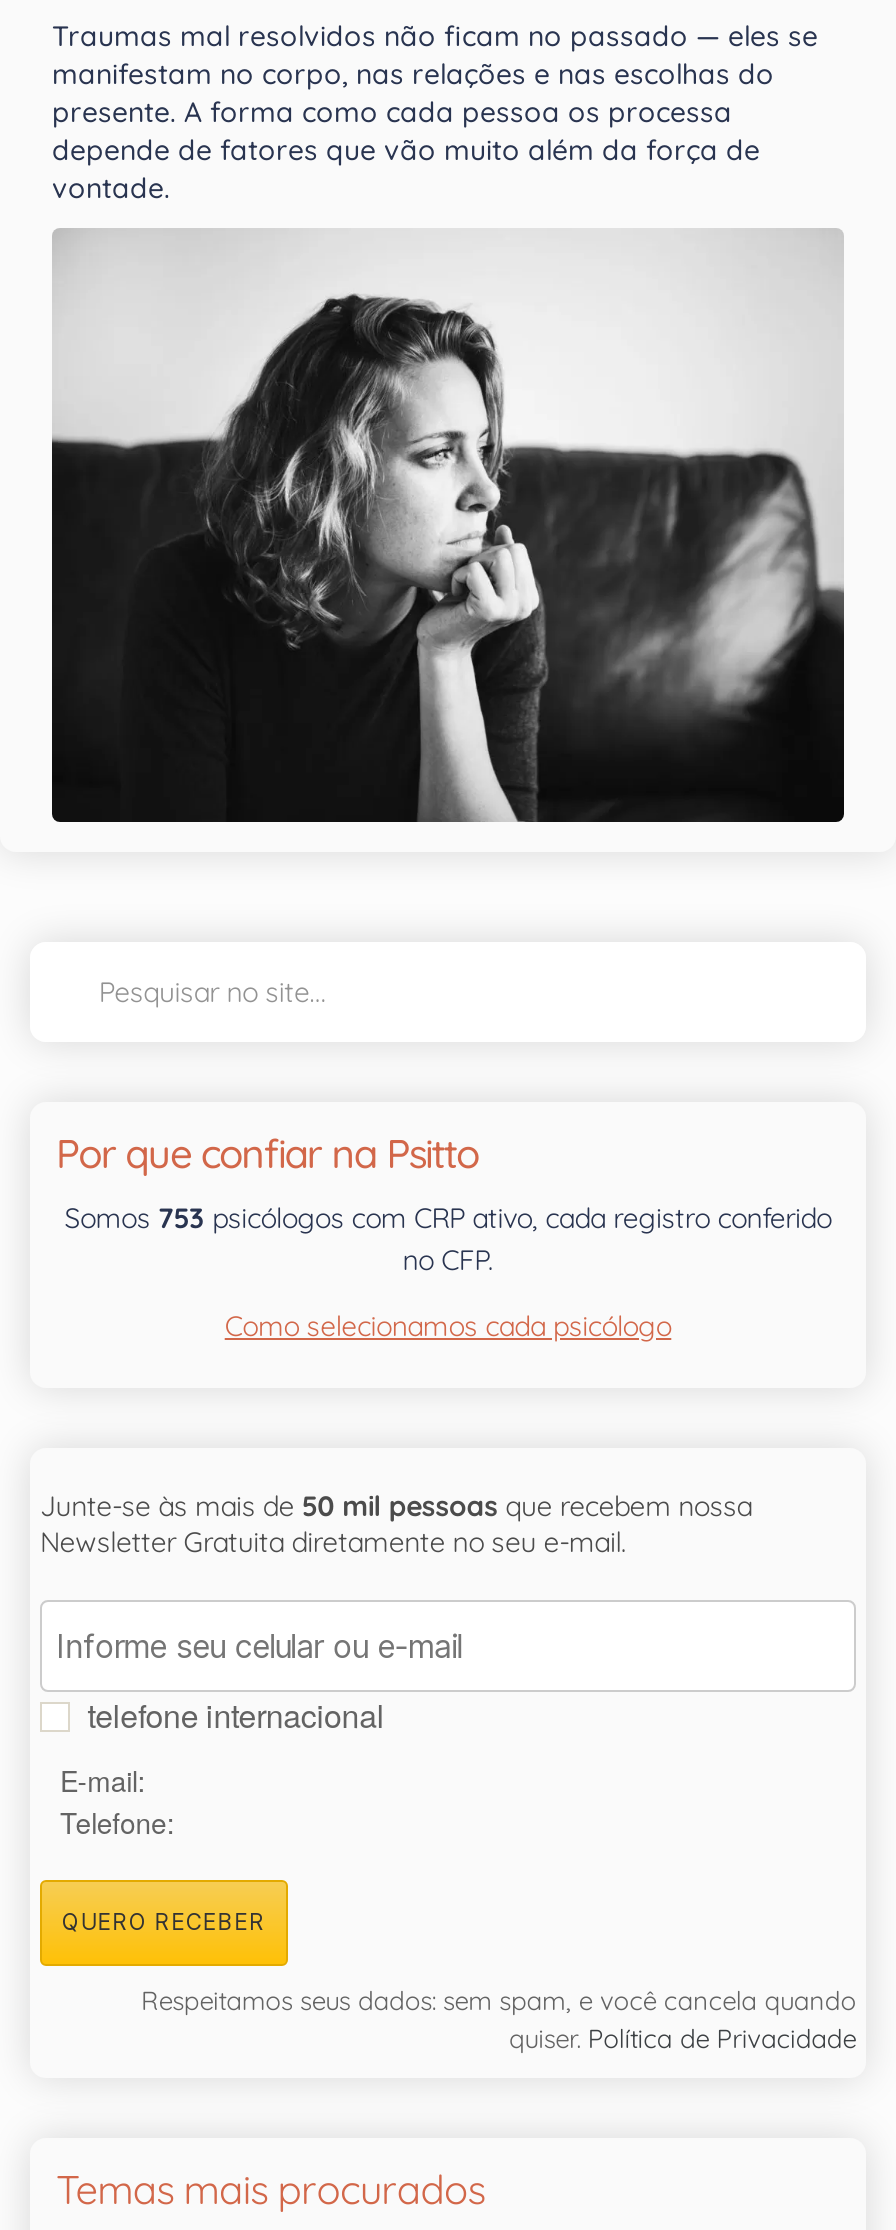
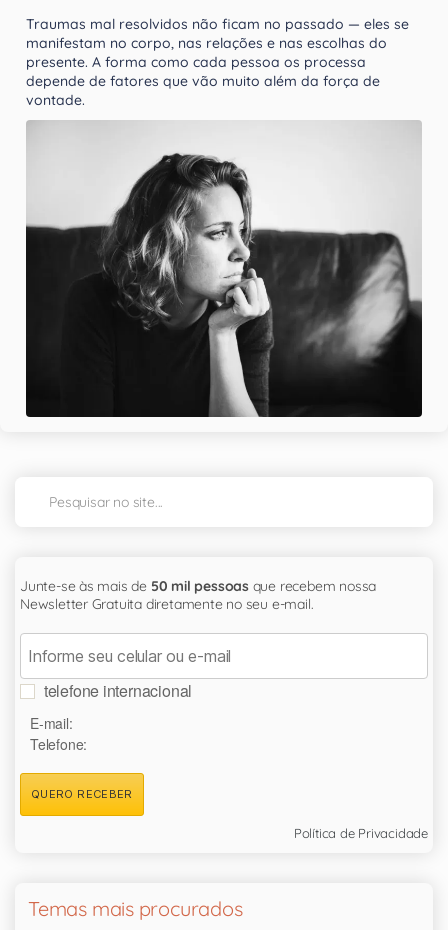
[56,1128,832,1344] Por que confiar na Psitto | Somos 753 psicólogos com CRP ativo, cada registro conferido | no CFP. | Como selecionamos cada psicólogo -> none
[141,1984,856,2054] Respeitamos seus dados: sem spam, e você cancela quando | quiser. Política de Privacidade -> [294,825,428,841] Política de Privacidade

